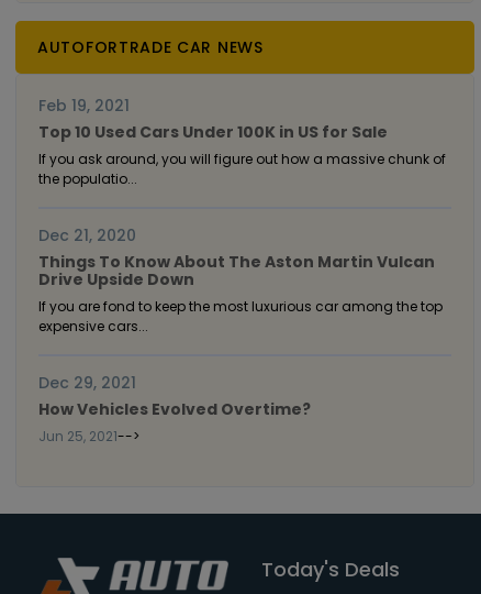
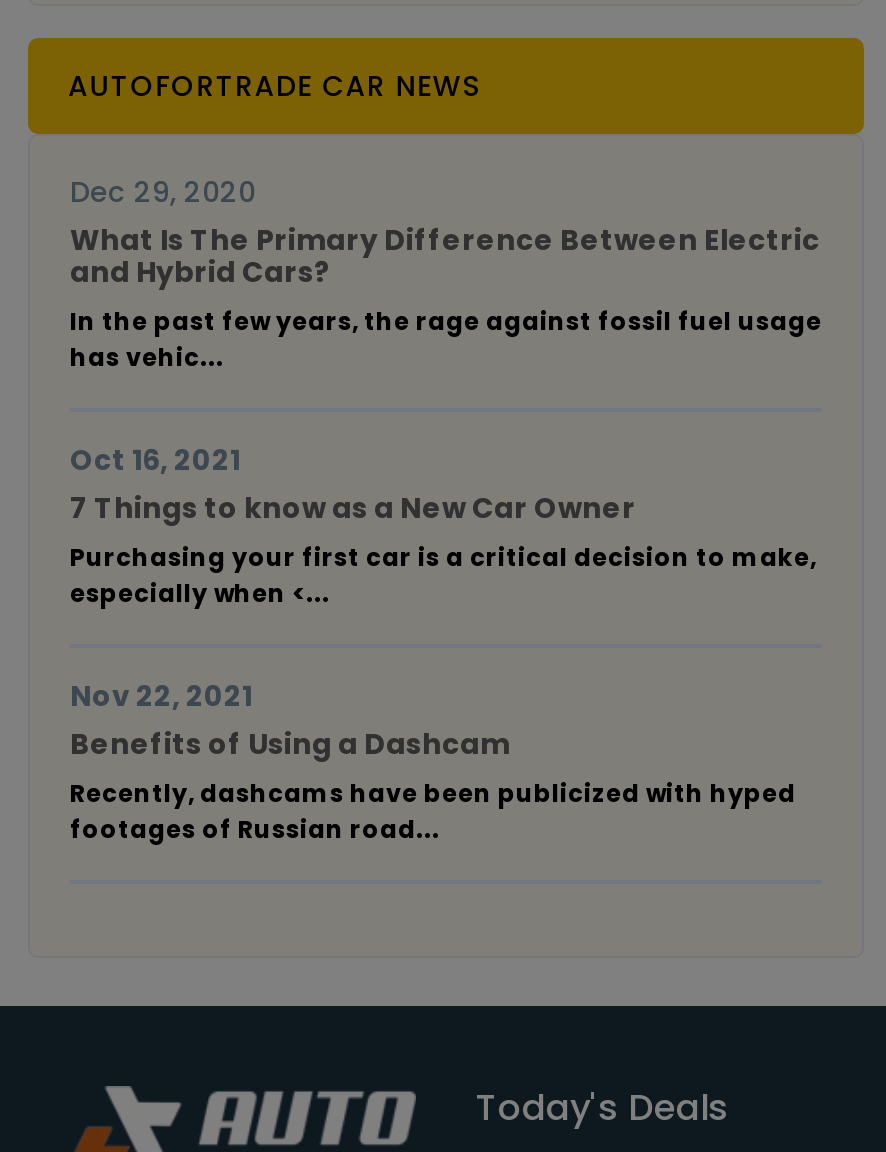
[38,95,446,189] Feb 19, 2021 | Top 10 Used Cars Under 100K in US for Sale | If you ask around, you will figure out how a massive chunk of | the populatio... -> [70,173,822,375] Dec 29, 2020 | What Is The Primary Difference Between Electric | and Hybrid Cars? | In the past few years, the rage against fossil fuel usage | has vehic...
[38,225,443,336] Dec 21, 2020 | Things To Know About The Aston Martin Vulcan | Drive Upside Down | If you are fond to keep the most luxurious car among the top | expensive cars... -> [70,441,816,611] Oct 16, 2021 | 7 Things to know as a New Car Owner | Purchasing your first car is a critical decision to make, | especially when <...
[38,372,311,446] Dec 29, 2021 | How Vehicles Evolved Overtime? | Jun 25, 2021--> -> [70,677,796,847] Nov 22, 2021 | Benefits of Using a Dashcam | Recently, dashcams have been publicized with hyped | footages of Russian road...

